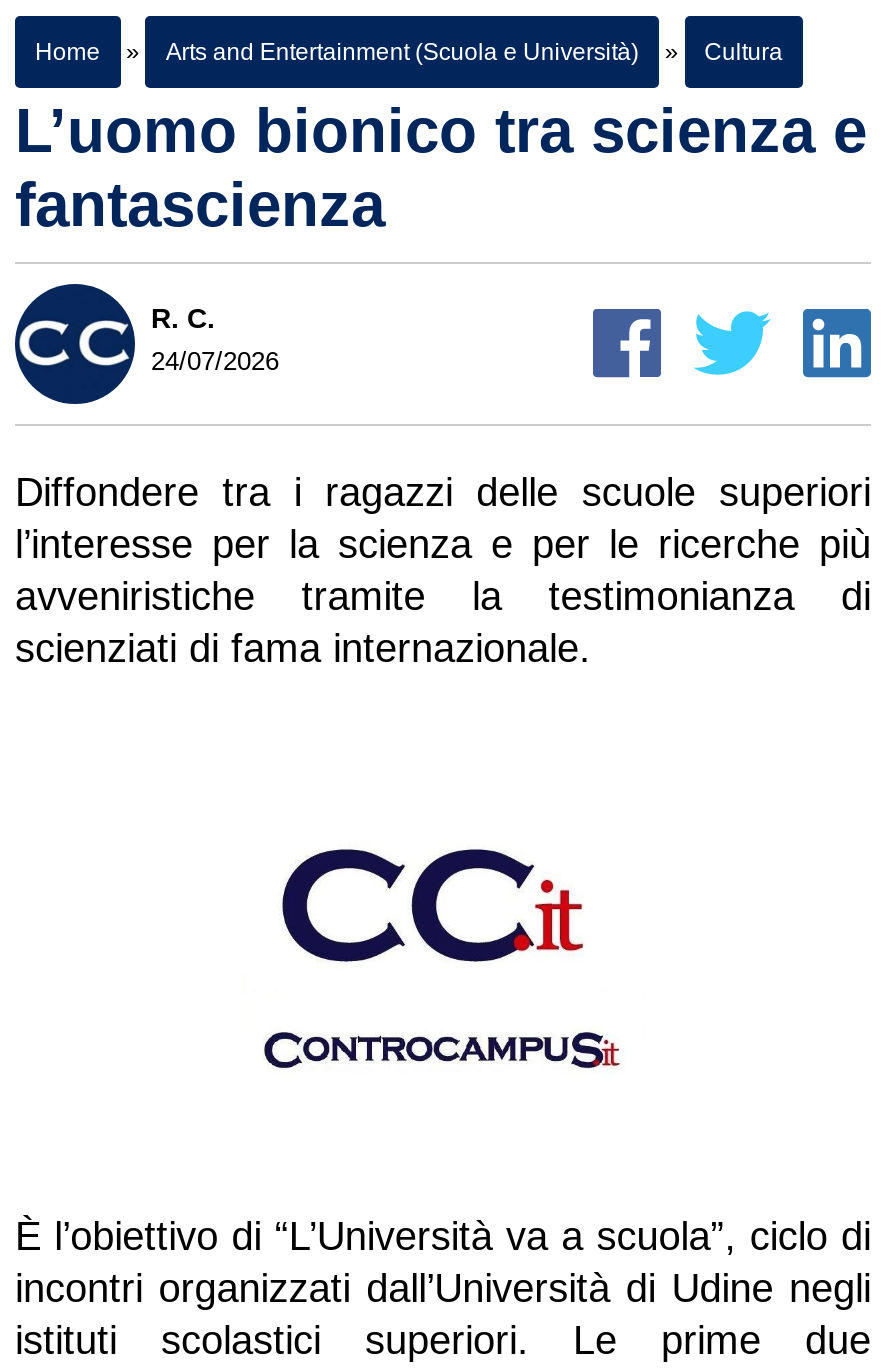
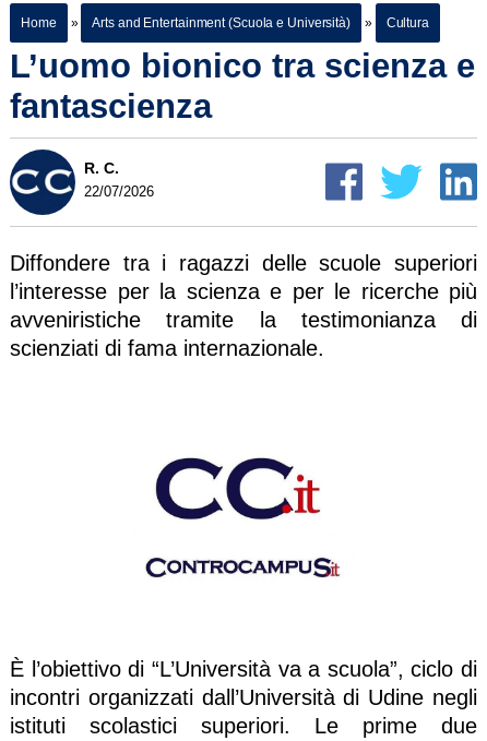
[151,346,279,376] 24/07/2026 -> [84,184,154,200] 22/07/2026

